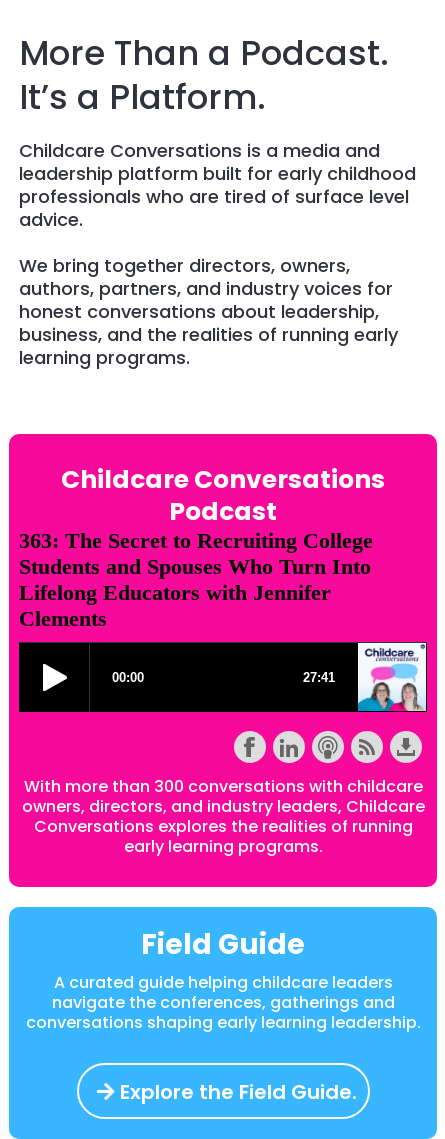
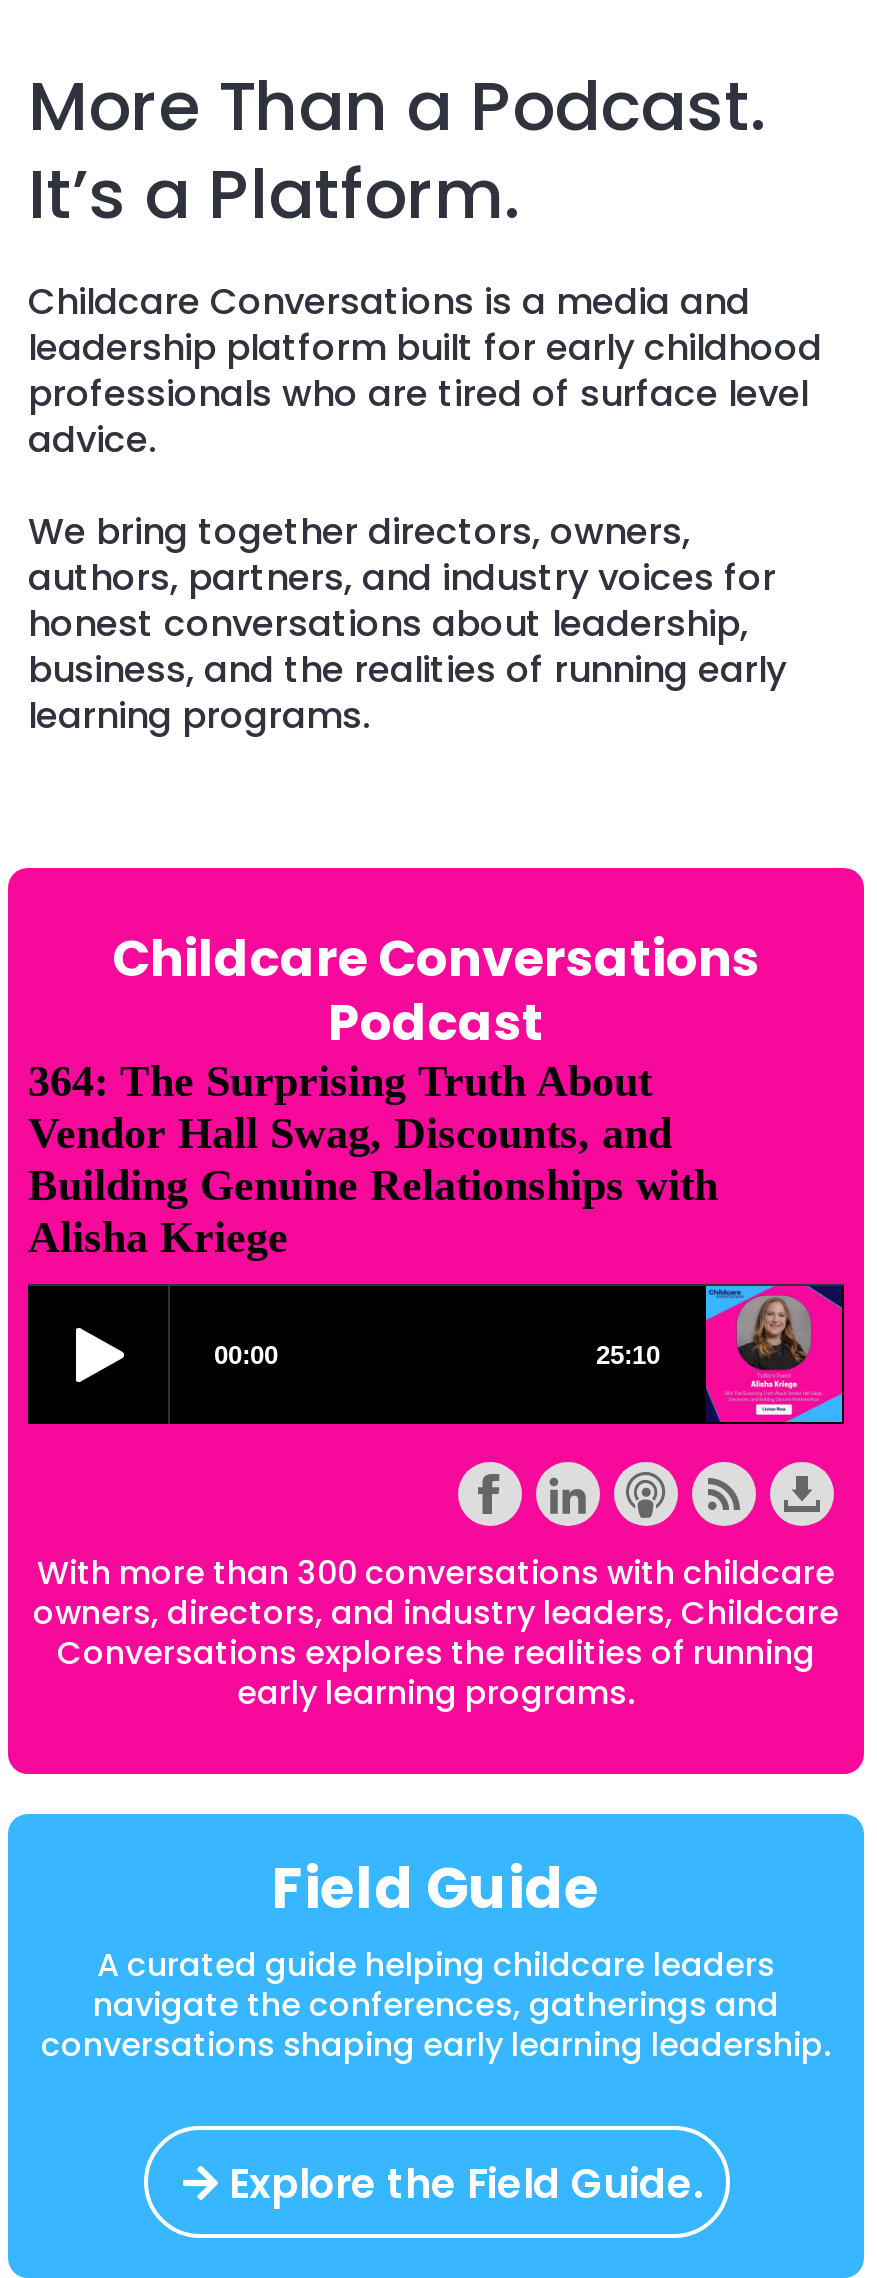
[19,528,373,631] 363: The Secret to Recruiting College | Students and Spouses Who Turn Into | Lifelong Educators with Jennifer | Clements -> [28,1056,718,1262] 364: The Surprising Truth About | Vendor Hall Swag, Discounts, and | Building Genuine Relationships with | Alisha Kriege
[357,642,427,712] [image] -> [704,1284,844,1424] [image]

